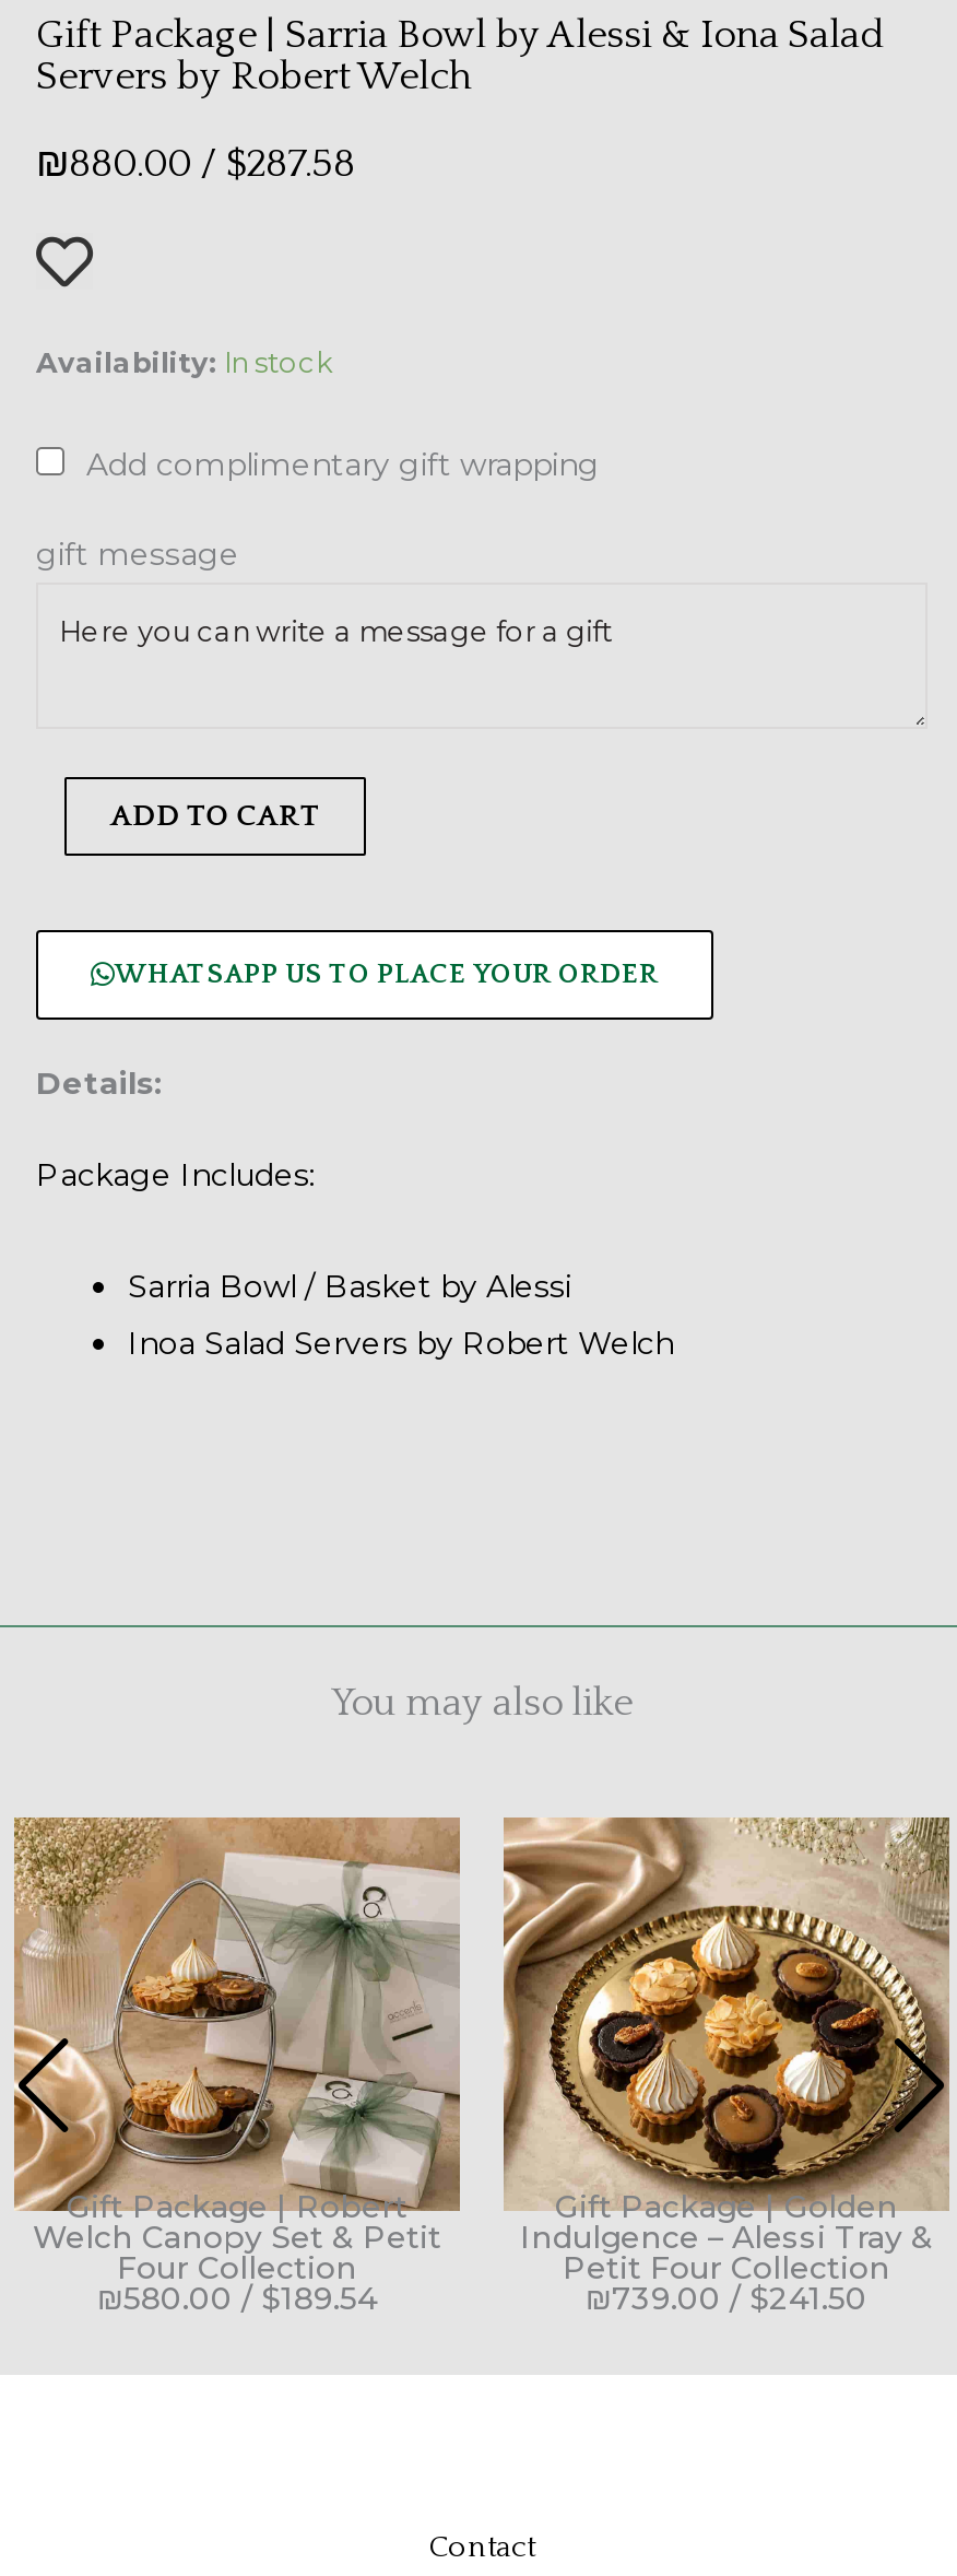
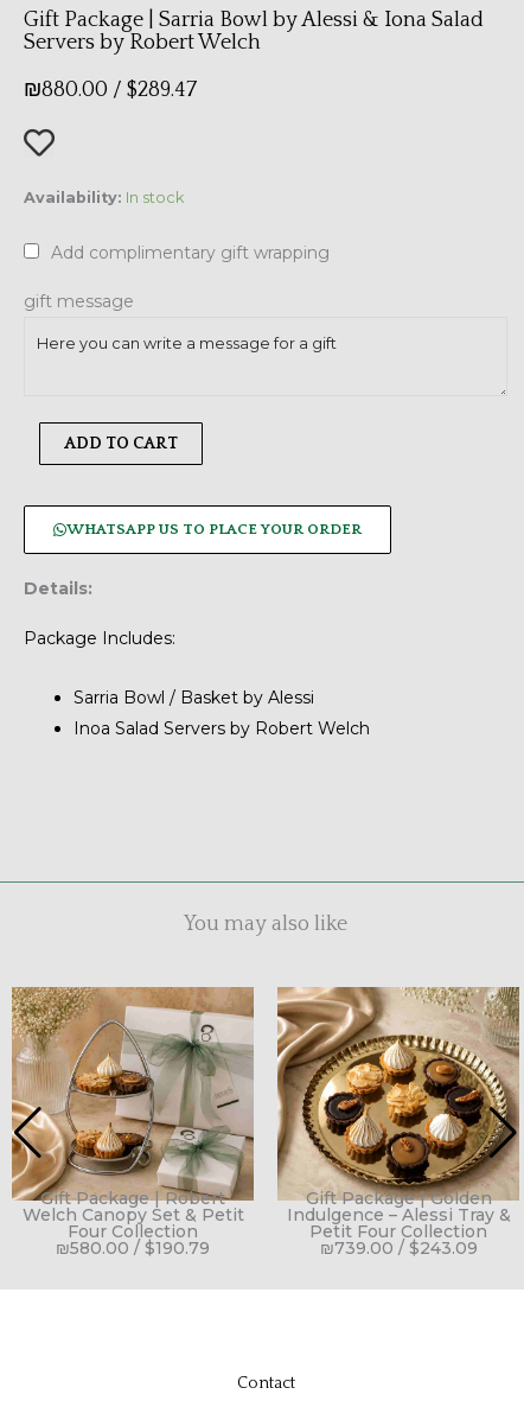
[36,143,355,187] ₪880.00 / $287.58 -> [24,78,197,102] ₪880.00 / $289.47
[97,2279,377,2318] ₪580.00/$189.54 -> [56,1237,210,1259] ₪580.00/$190.79
[586,2279,867,2318] ₪739.00 /$241.50 -> [319,1237,477,1259] ₪739.00 /$243.09

